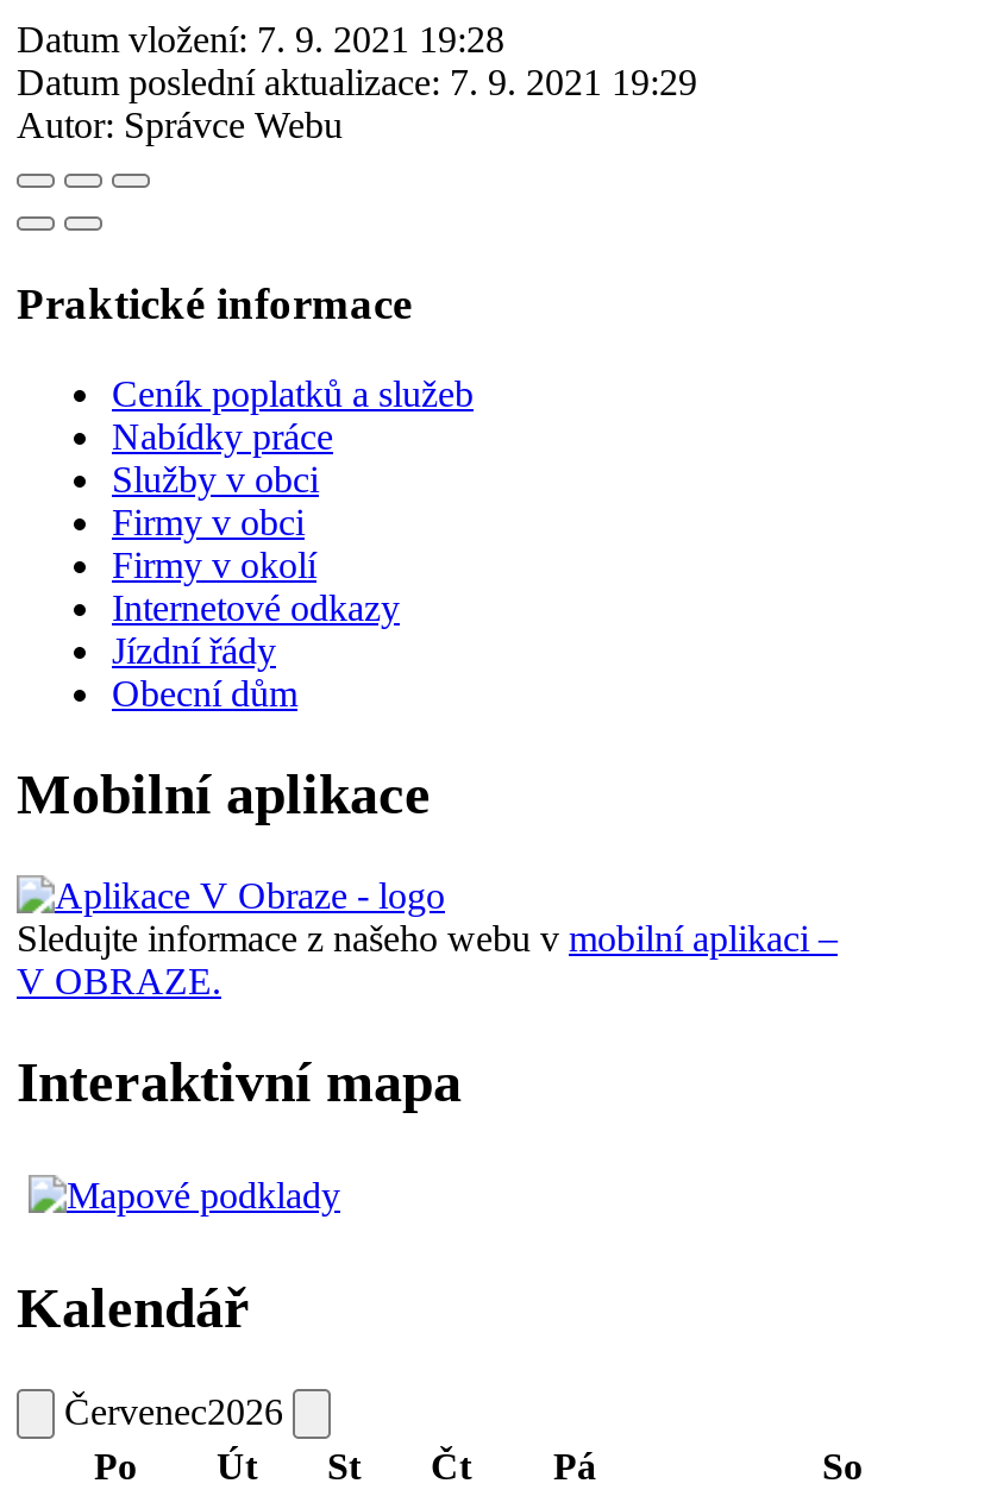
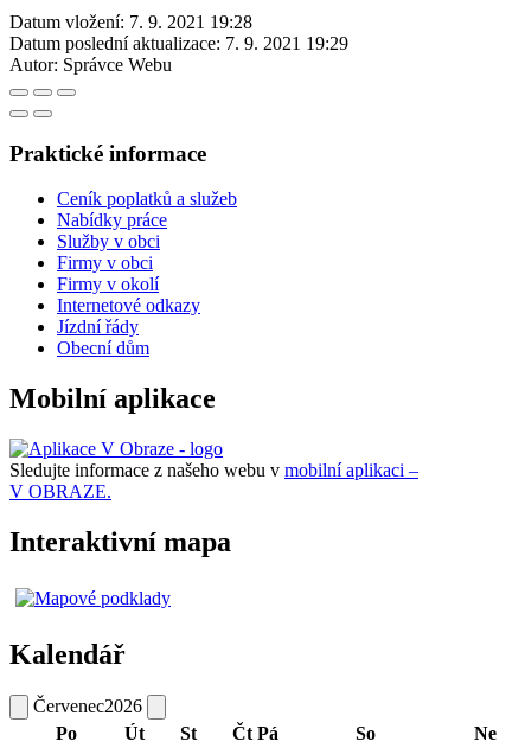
none -> [473,723,496,743] Ne

